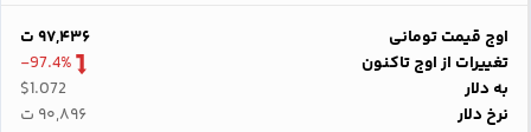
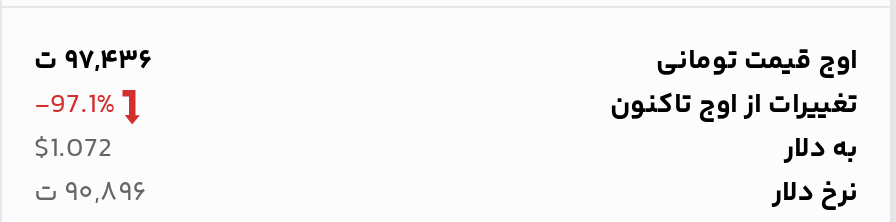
[20,51,72,77] -97.4% -> [34,84,116,128] -97.1%

